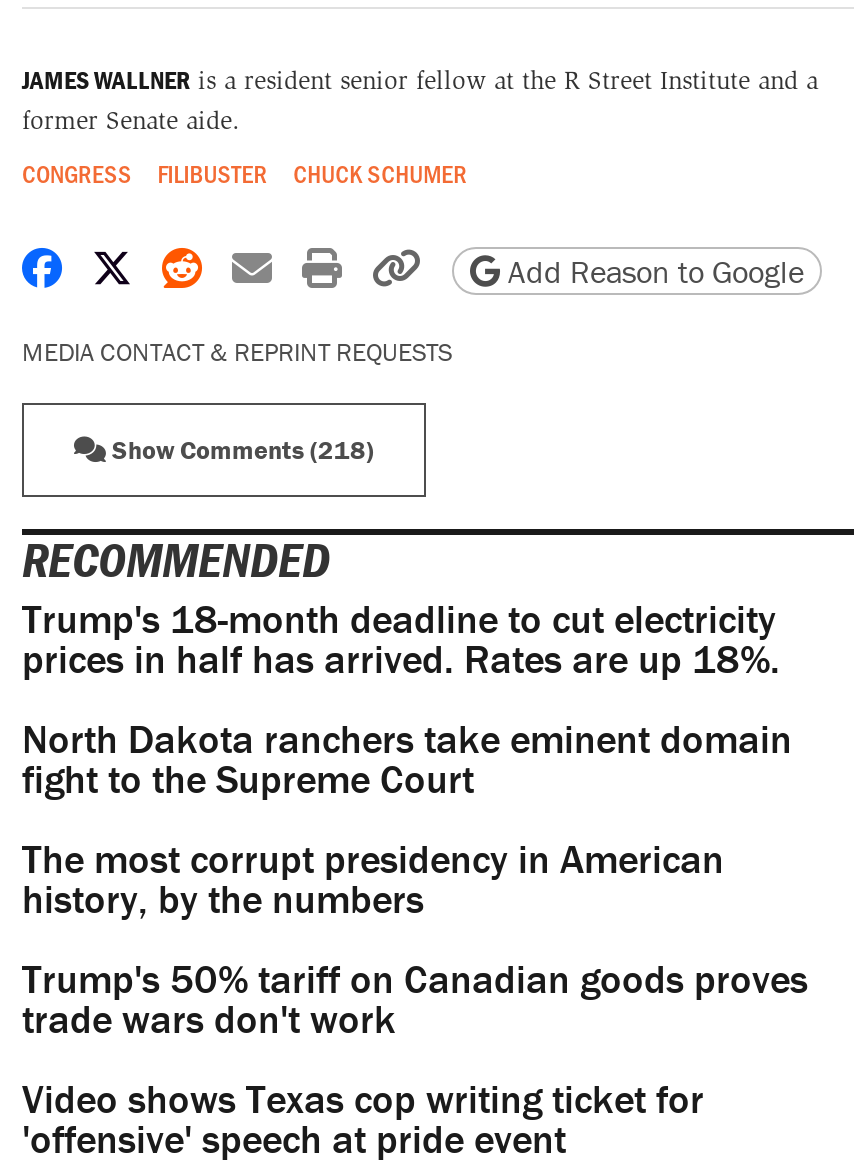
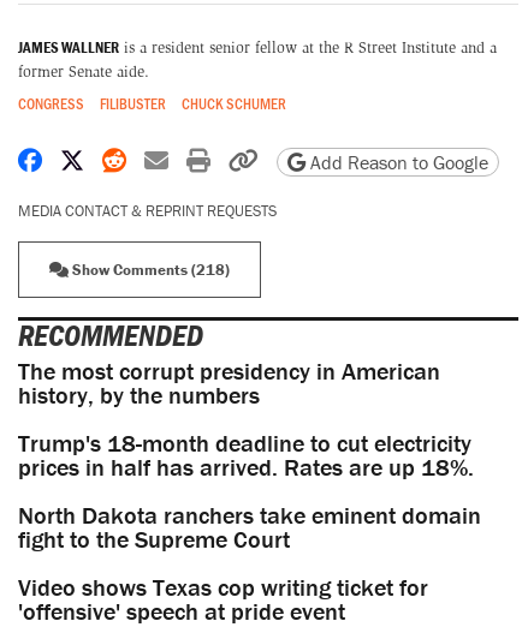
moved [22,594,792,804] -> [18,428,481,554]: Trump's 18-month deadline to cut electricity | prices in half has arrived. Rates are up 18%. | North Dakota ranchers take eminent domain | fight to the Supreme Court
moved [22,834,724,924] -> [18,356,440,410]: The most corrupt presidency in American | history, by the numbers
[22,954,808,1044] Trump's 50% tariff on Canadian goods proves | trade wars don't work -> none

